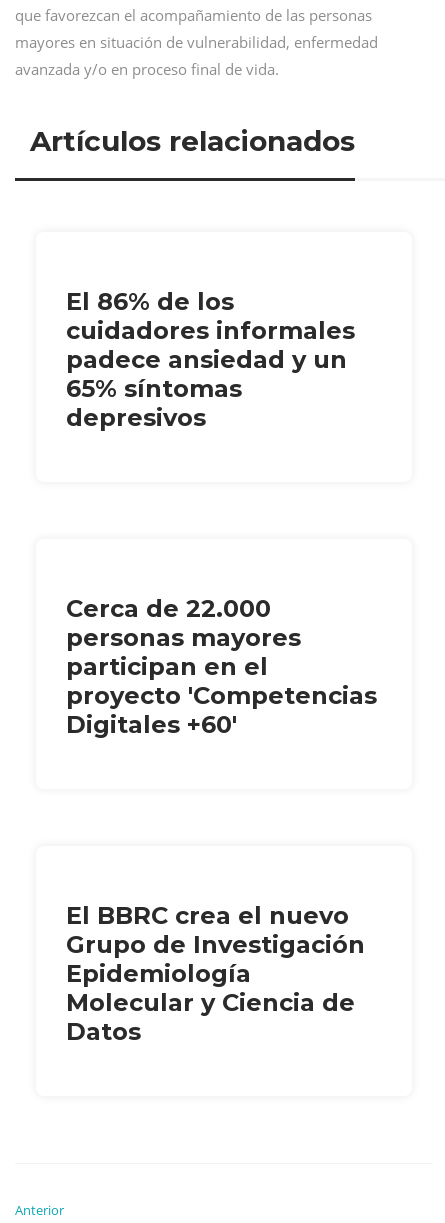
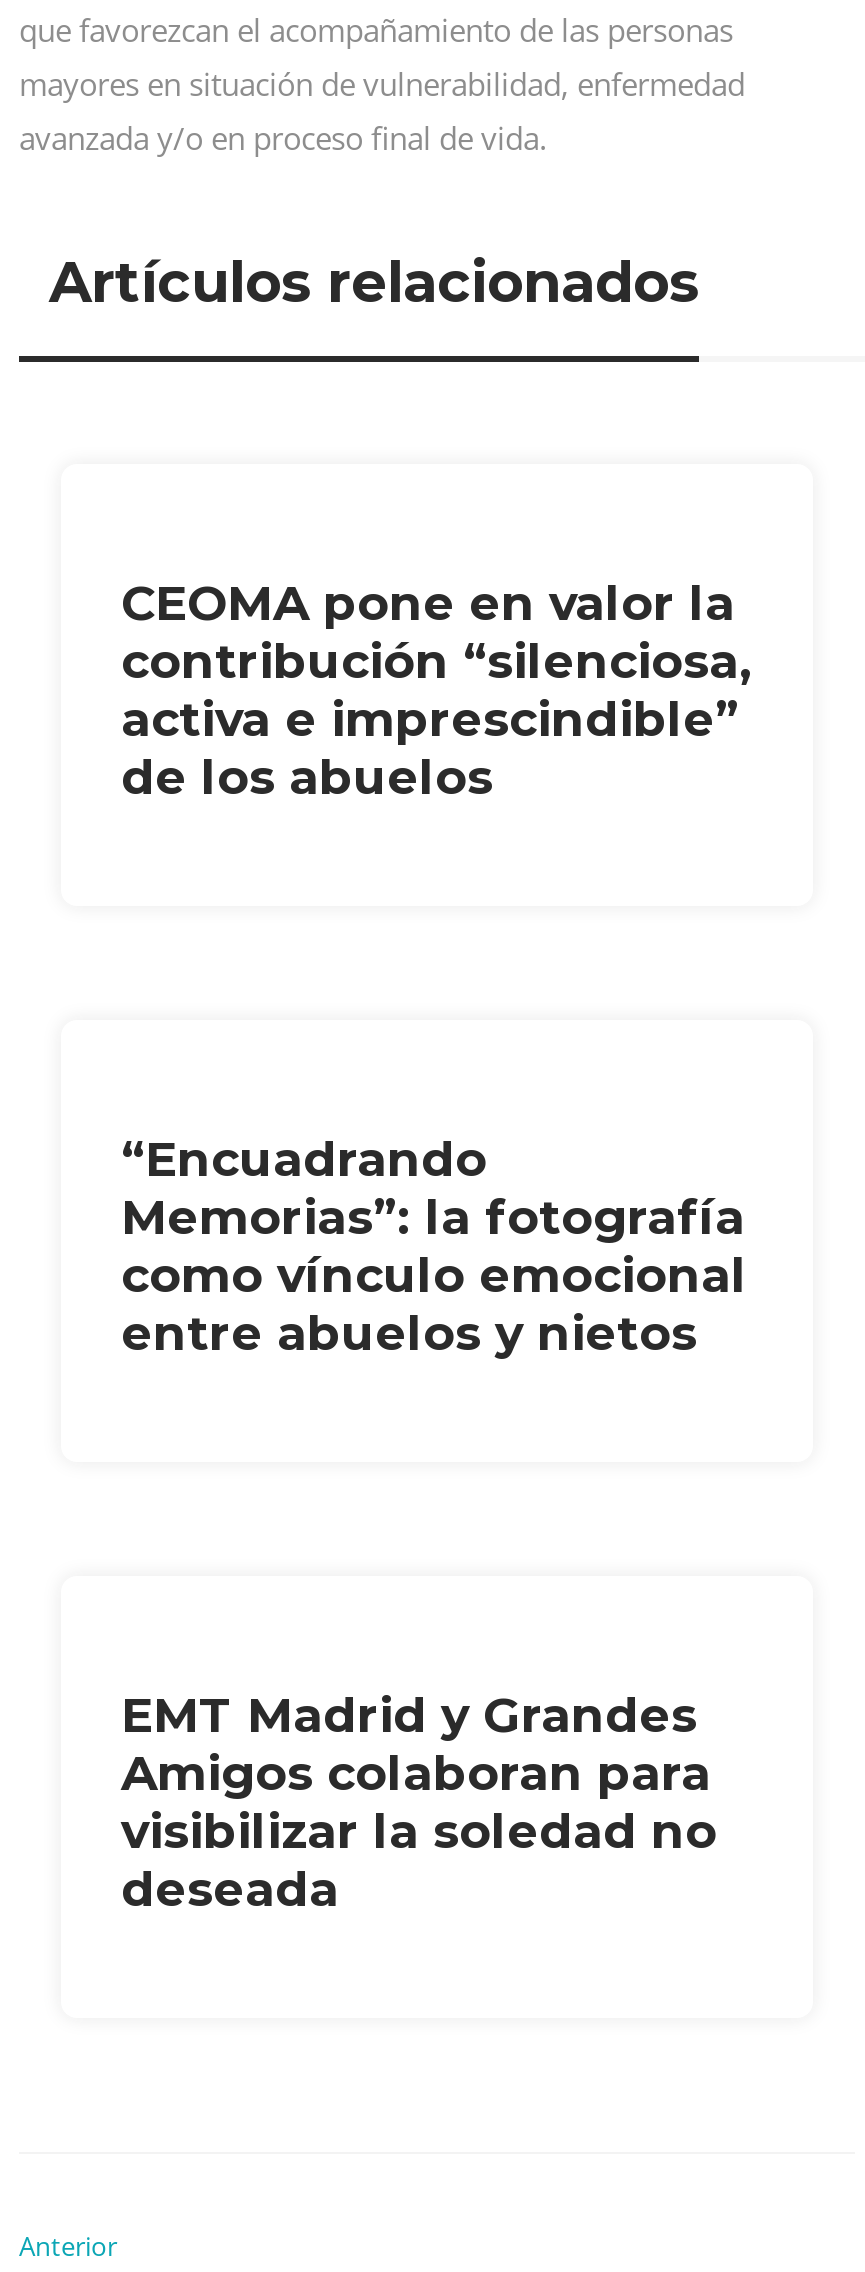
[66,287,355,432] El 86% de los | cuidadores informales | padece ansiedad y un | 65% síntomas | depresivos -> [121,574,753,806] CEOMA pone en valor la | contribución “silenciosa, | activa e imprescindible” | de los abuelos
[66,594,377,739] Cerca de 22.000 | personas mayores | participan en el | proyecto 'Competencias | Digitales +60' -> [121,1130,747,1362] “Encuadrando | Memorias”: la fotografía | como vínculo emocional | entre abuelos y nietos
[66,901,365,1046] El BBRC crea el nuevo | Grupo de Investigación | Epidemiología | Molecular y Ciencia de | Datos -> [121,1686,717,1918] EMT Madrid y Grandes | Amigos colaboran para | visibilizar la soledad no | deseada

